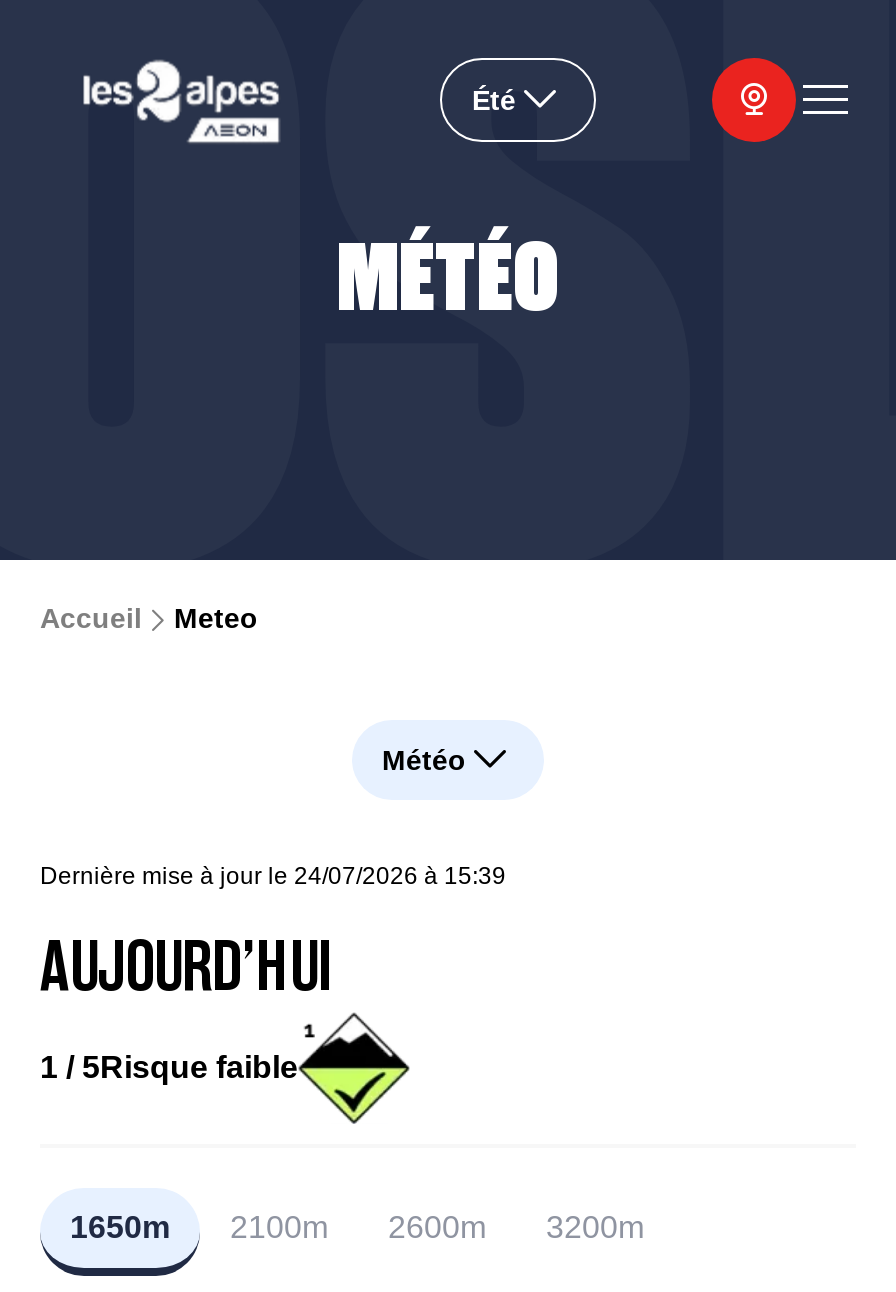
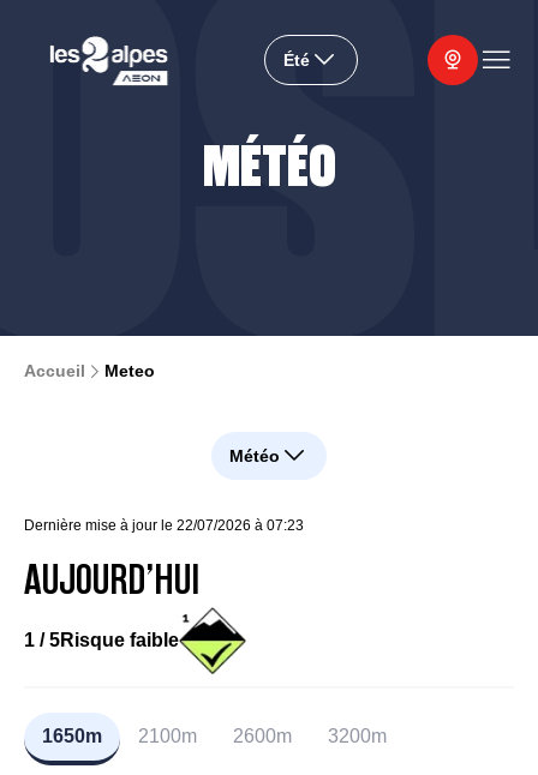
[40,862,506,890] Dernière mise à jour le 24/07/2026 à 15:39 -> [24,517,304,534] Dernière mise à jour le 22/07/2026 à 07:23

